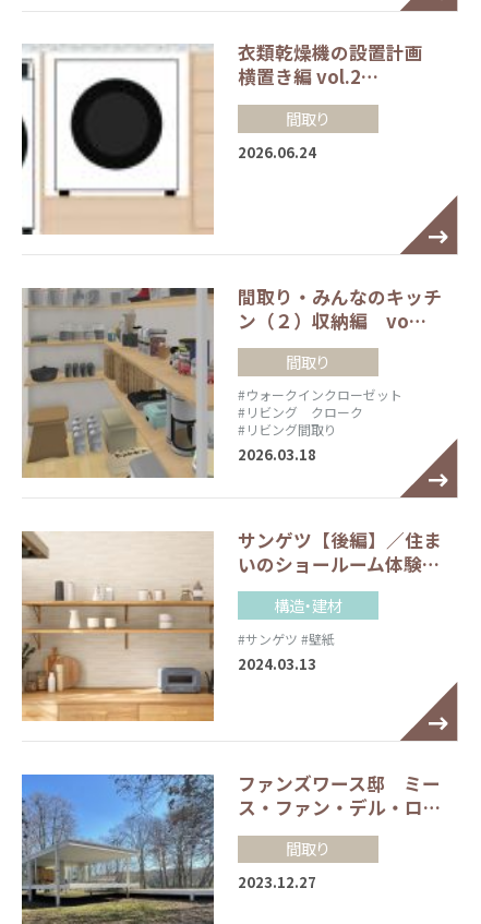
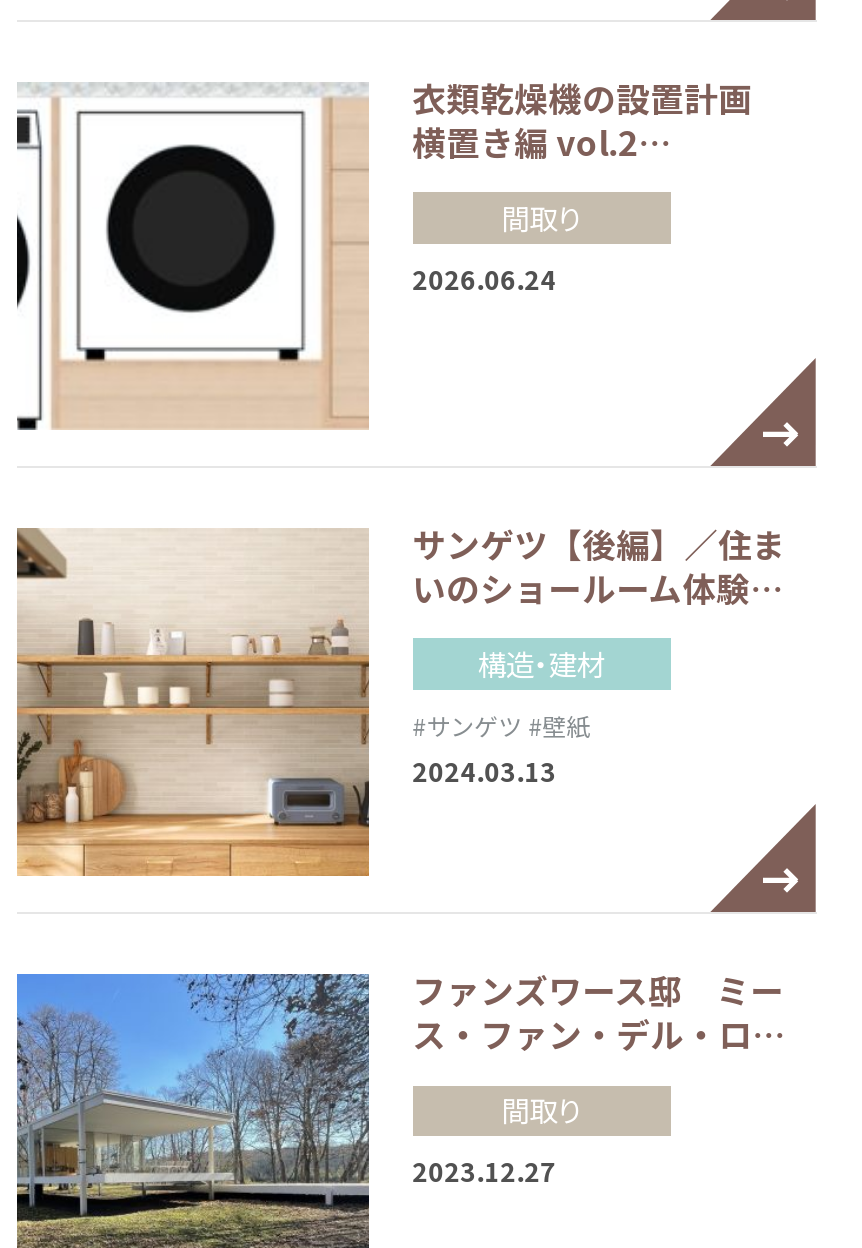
[22,283,441,478] [image] | 間取り・みんなのキッチ | ン（２）収納編 vo… | 間取り | #ウォークインクローゼット | #リビング クローク | #リビング間取り | 2026.03.18 -> none

